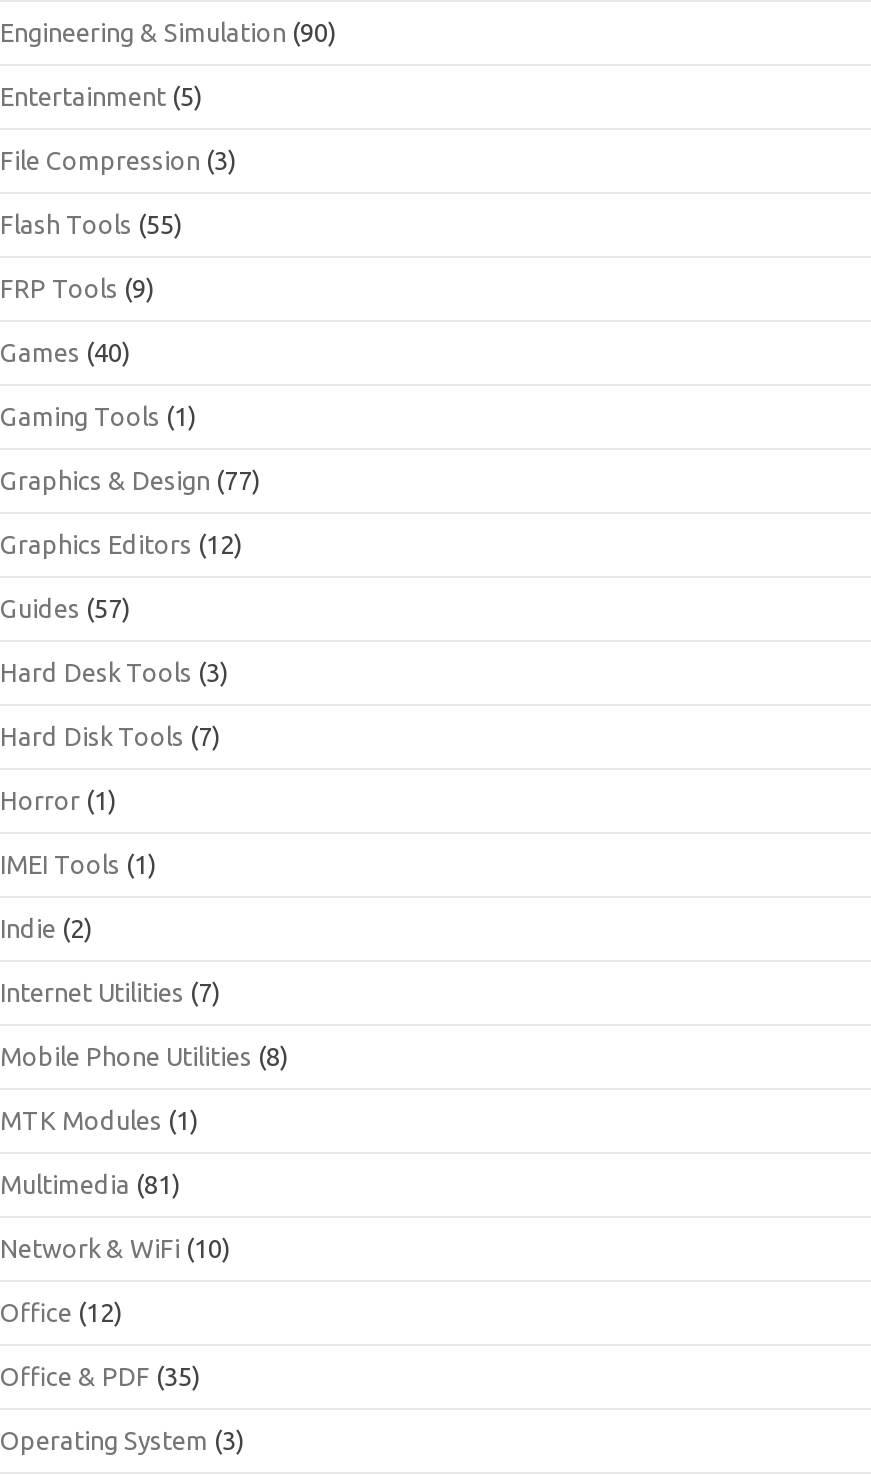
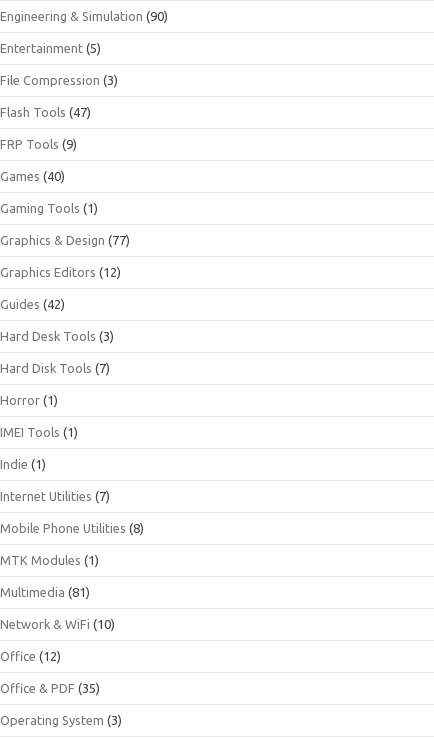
[0,210,182,238] Flash Tools (55) -> [0,105,91,119] Flash Tools (47)
[0,594,130,622] Guides (57) -> [0,297,65,311] Guides (42)
[0,914,92,942] Indie (2) -> [0,457,46,471] Indie (1)

